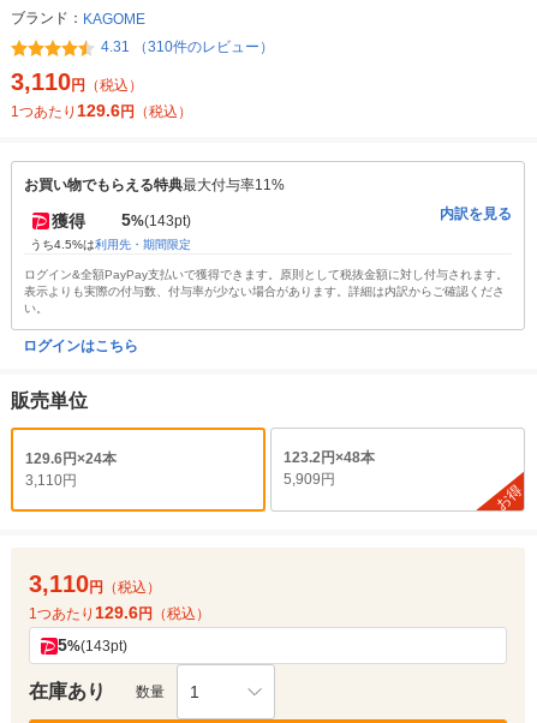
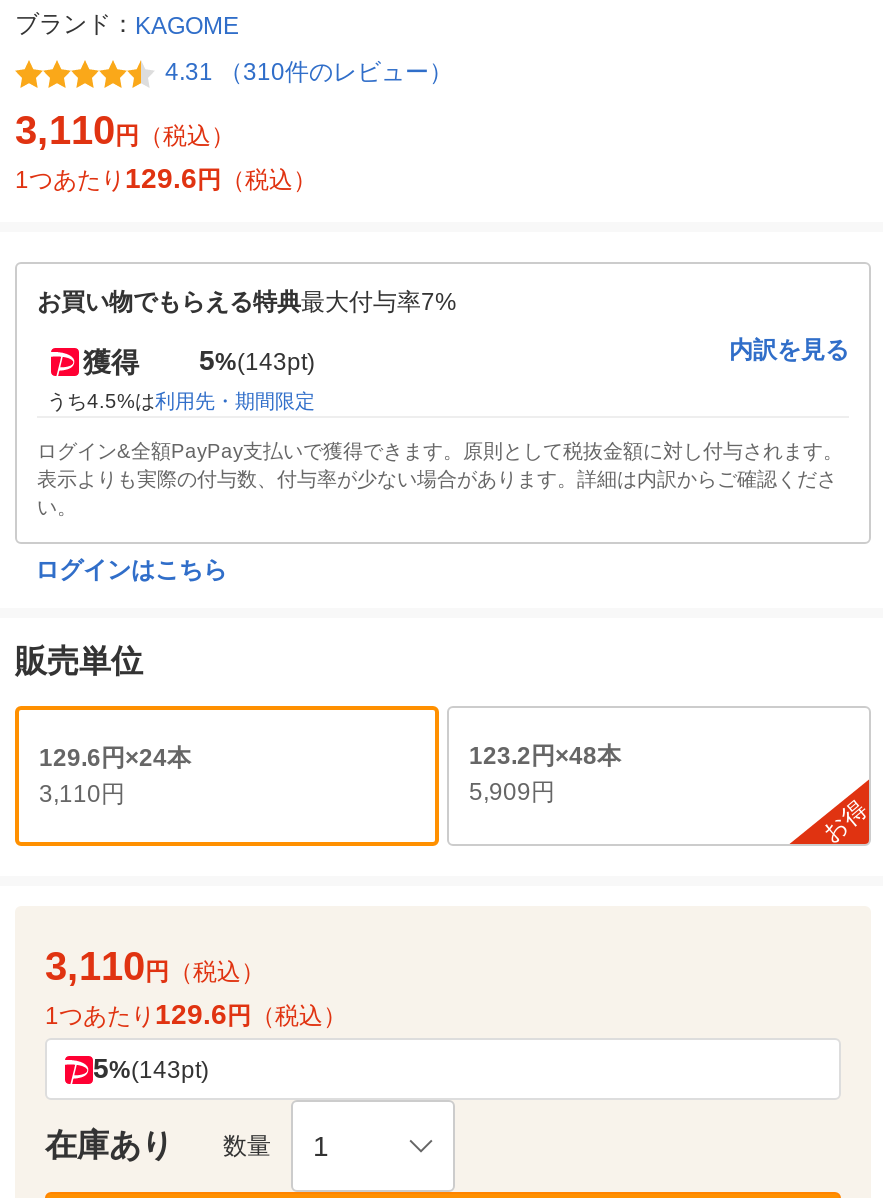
[24,177,285,194] お買い物でもらえる特典最大付与率11% -> [37,289,457,317] お買い物でもらえる特典最大付与率7%

